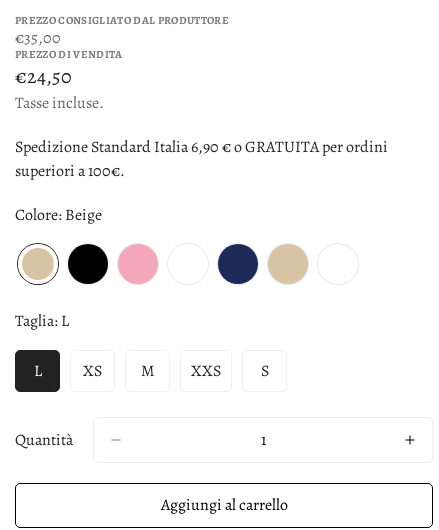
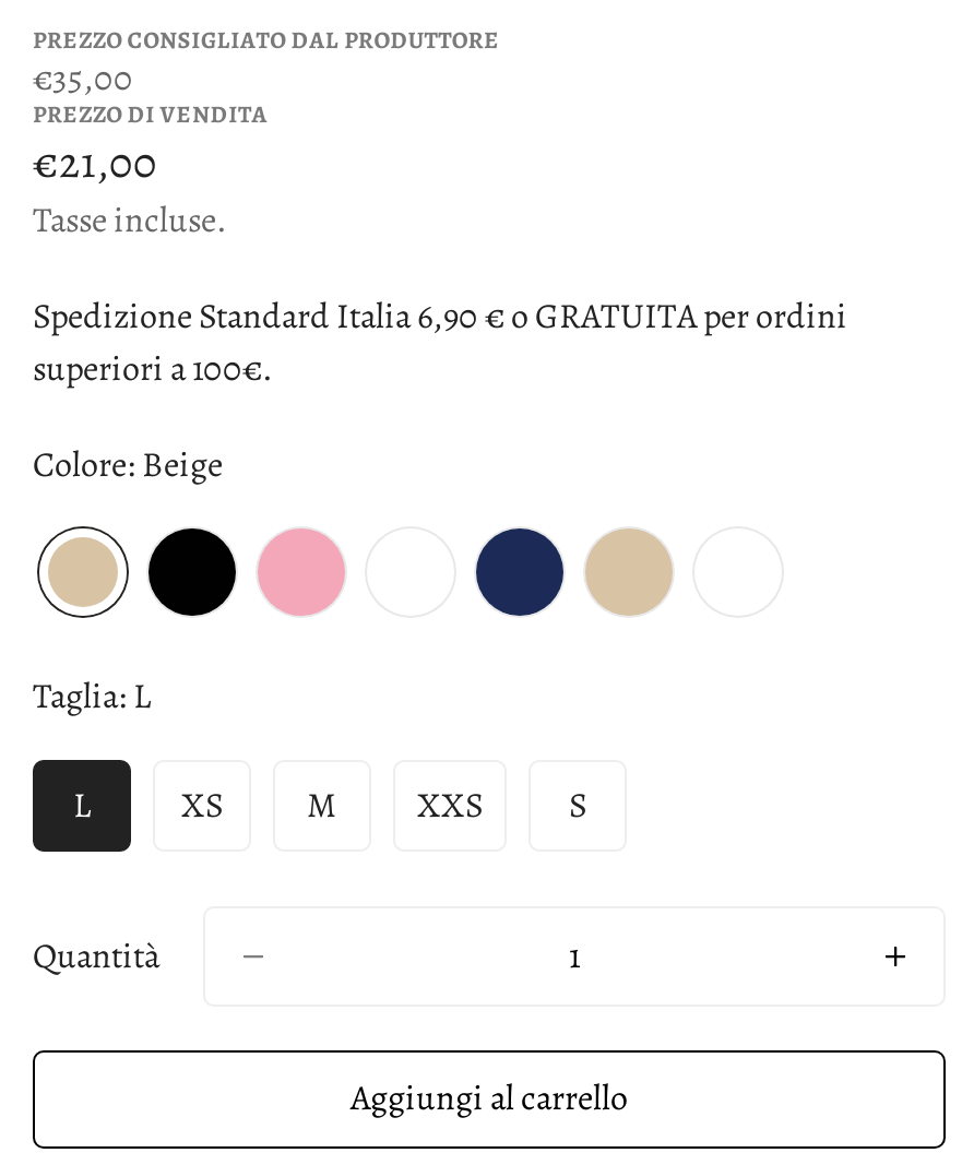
[15,63,72,90] €24,50 -> [33,133,157,192] €21,00

